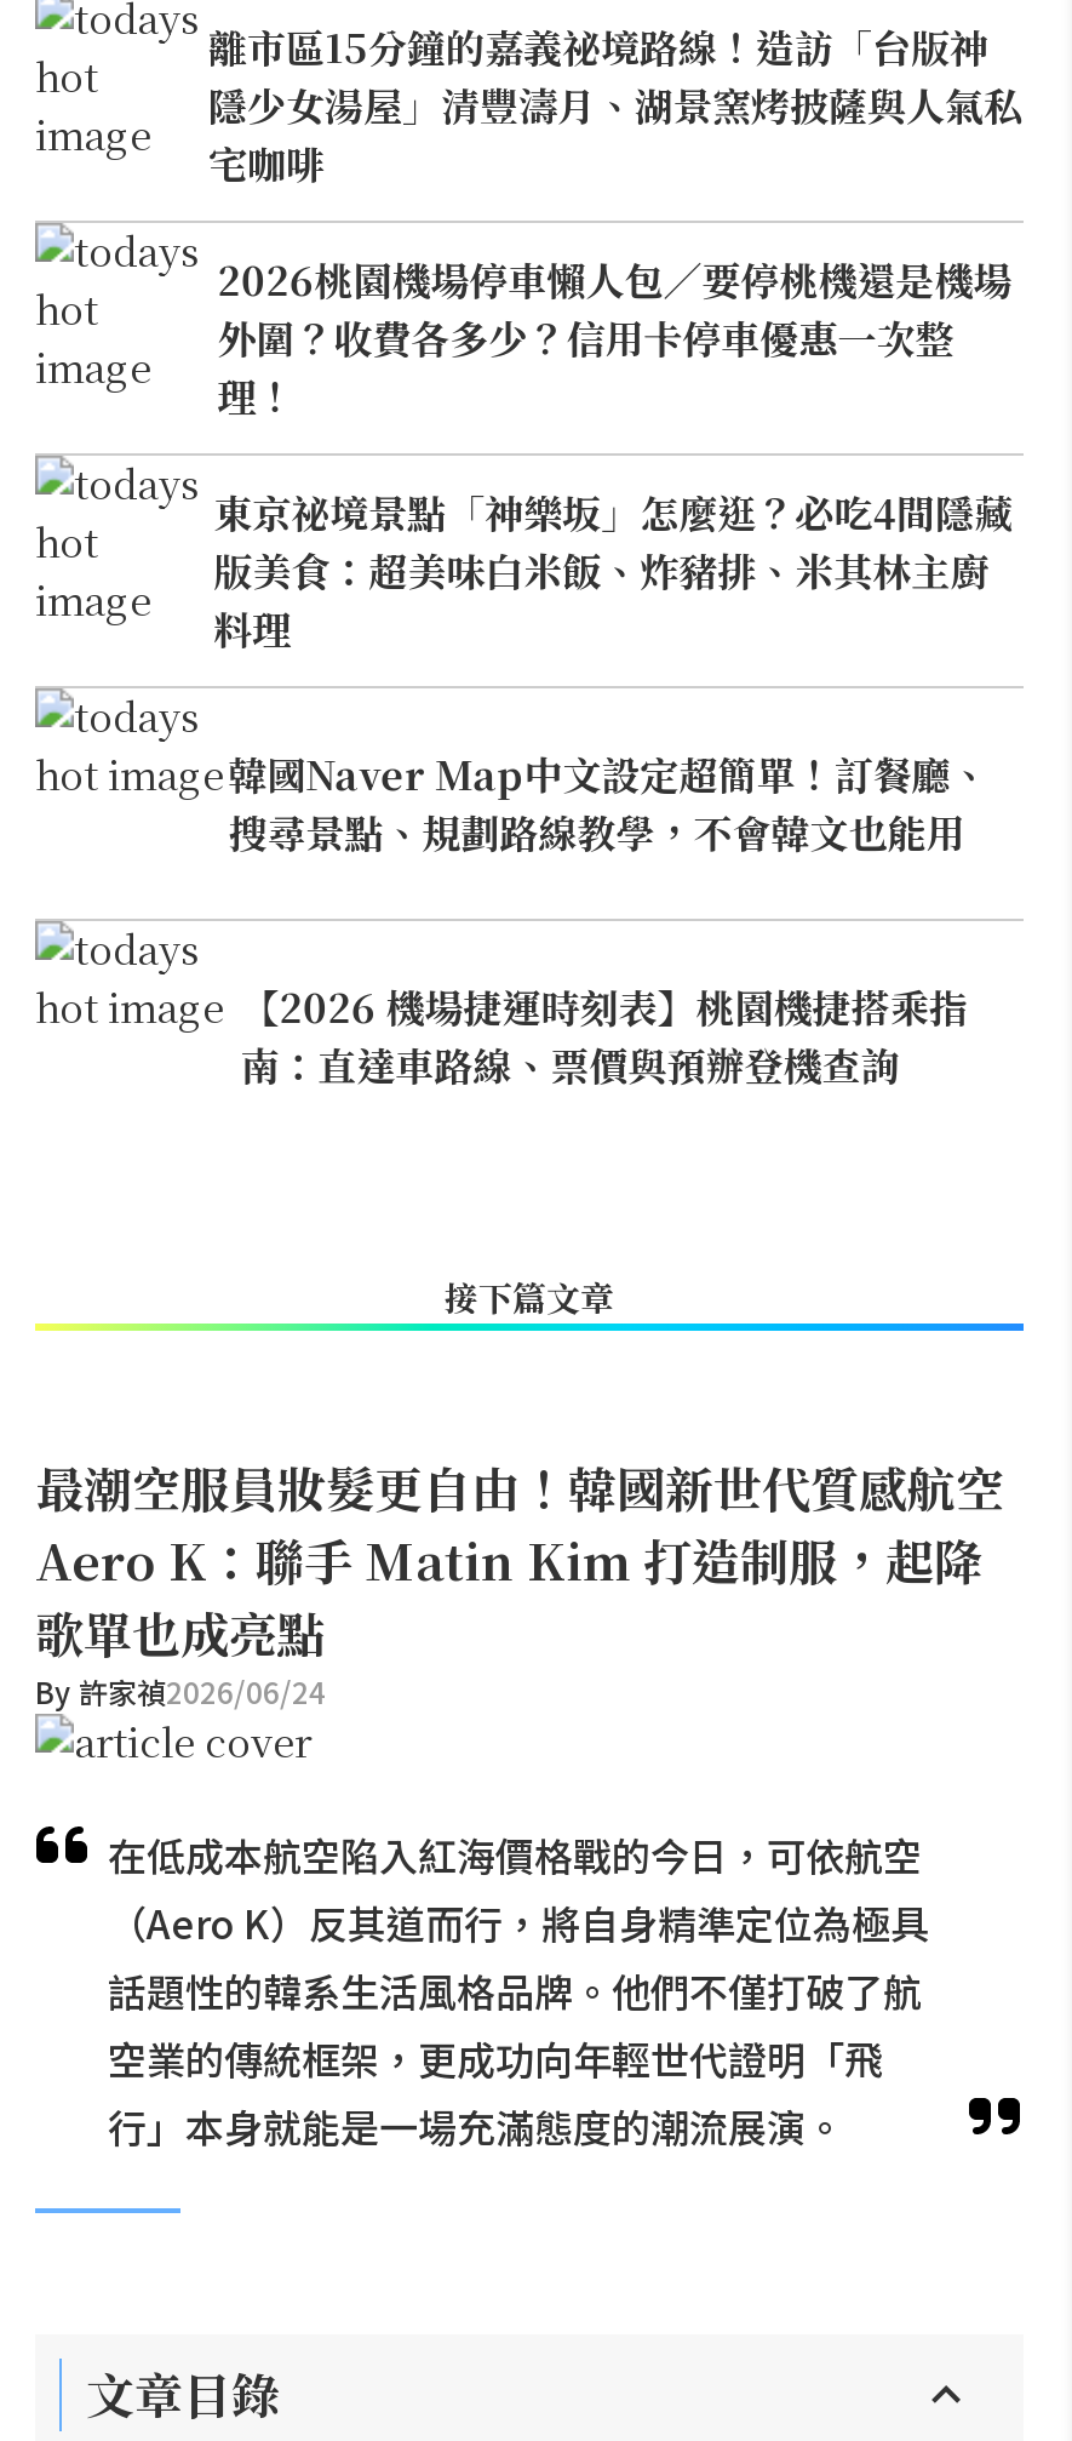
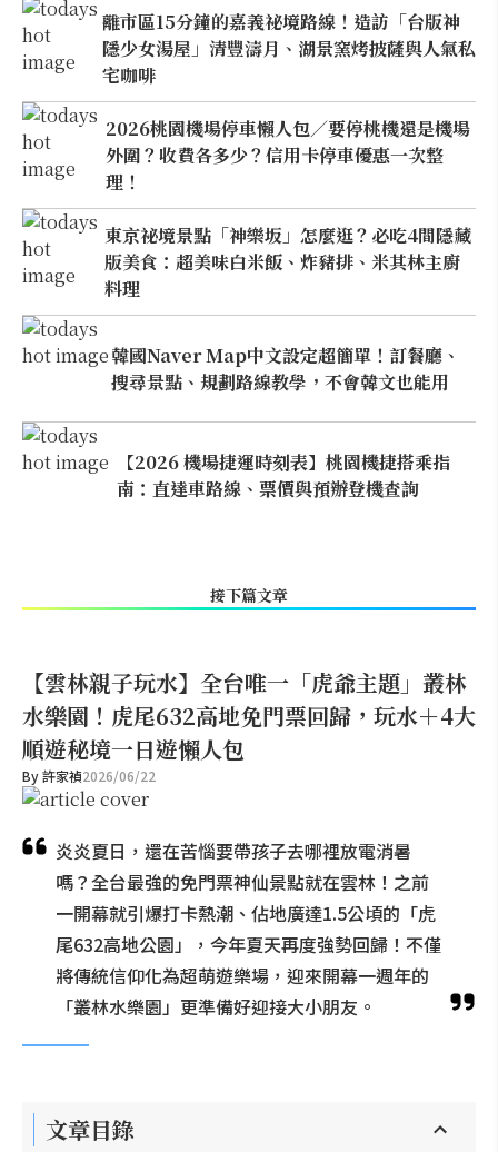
[35,1452,1004,1711] 最潮空服員妝髮更自由！韓國新世代質感航空 | Aero K：聯手 Matin Kim 打造制服，起降 | 歌單也成亮點 | By 許家禎2026/06/24 -> [22,666,476,785] 【雲林親子玩水】全台唯一「虎爺主題」叢林 | 水樂園！虎尾632高地免門票回歸，玩水＋4大 | 順遊秘境一日遊懶人包 | By 許家禎2026/06/22
[108,1825,929,2155] 在低成本航空陷入紅海價格戰的今日，可依航空 | （Aero K）反其道而行，將自身精準定位為極具 | 話題性的韓系生活風格品牌。他們不僅打破了航 | 空業的傳統框架，更成功向年輕世代證明「飛 | 行」本身就能是一場充滿態度的潮流展演。 -> [56,837,441,1020] 炎炎夏日，還在苦惱要帶孩子去哪裡放電消暑 | 嗎？全台最強的免門票神仙景點就在雲林！之前 | 一開幕就引爆打卡熱潮、佔地廣達1.5公頃的「虎 | 尾632高地公園」，今年夏天再度強勢回歸！不僅 | 將傳統信仰化為超萌遊樂場，迎來開幕一週年的 | 「叢林水樂園」更準備好迎接大小朋友。

